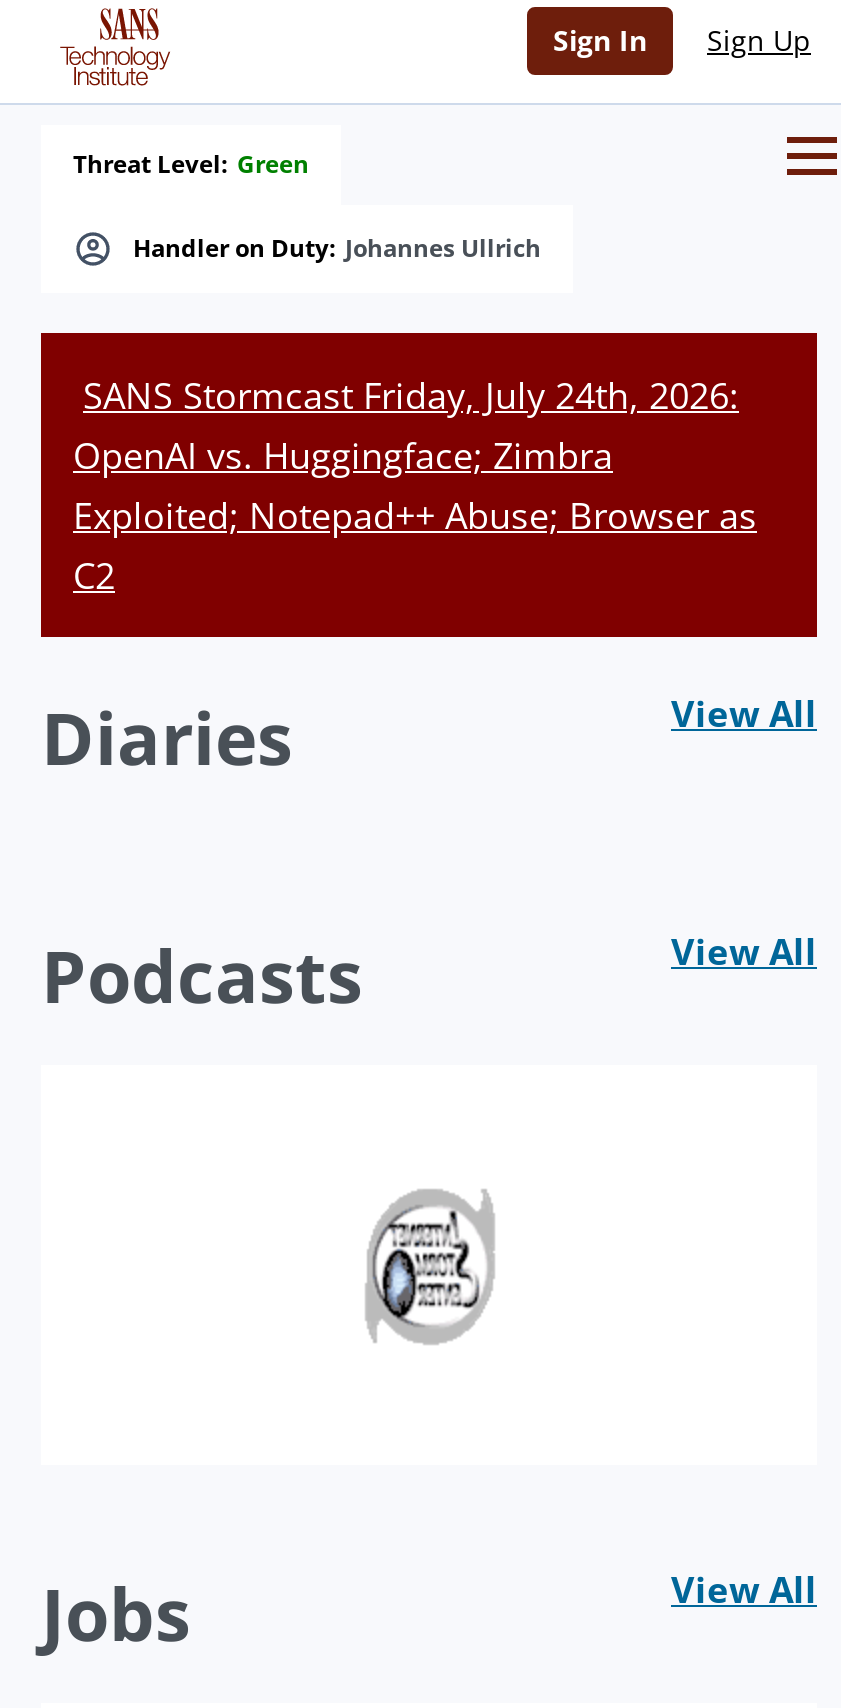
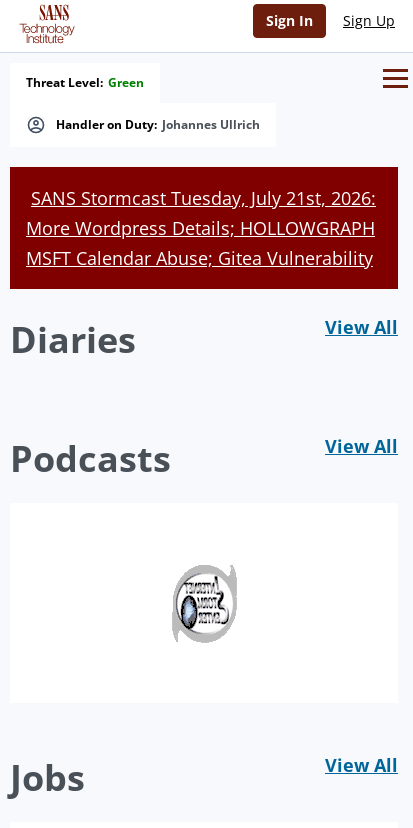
[73,371,757,599] SANS Stormcast Friday, July 24th, 2026: | OpenAI vs. Huggingface; Zimbra | Exploited; Notepad++ Abuse; Browser as | C2 -> [26,186,376,270] SANS Stormcast Tuesday, July 21st, 2026: | More Wordpress Details; HOLLOWGRAPH | MSFT Calendar Abuse; Gitea Vulnerability

